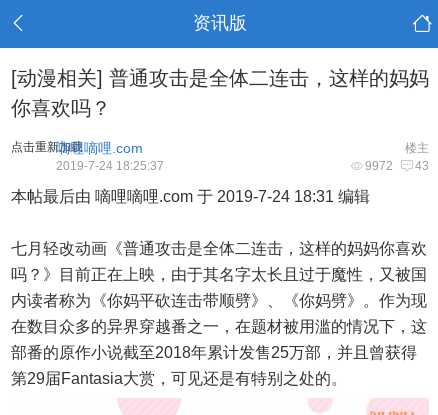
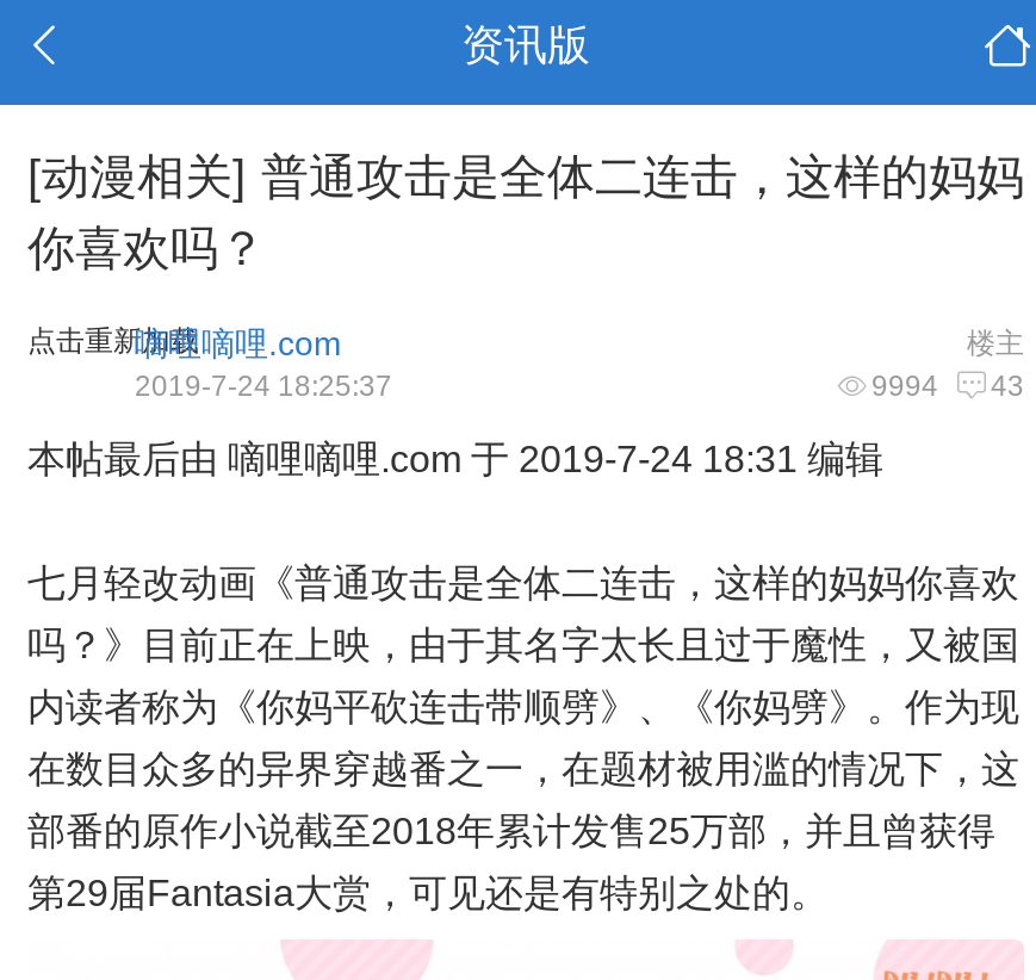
[365,159,429,173] 9972 43 -> [871,370,1024,403] 9994 43

